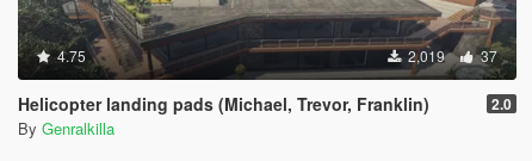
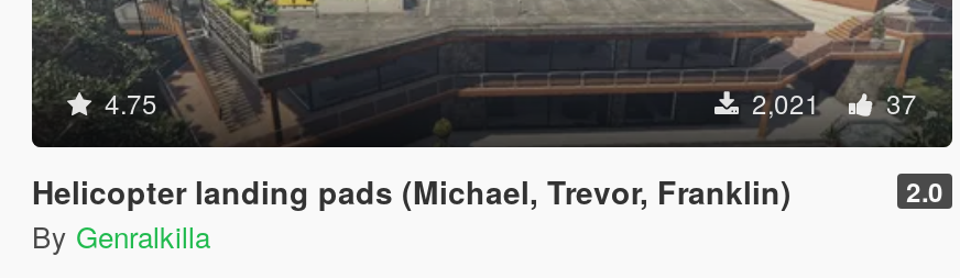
[404,45,497,65] 2,019 37 -> [745,83,917,121] 2,021 37

